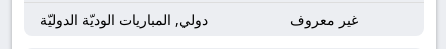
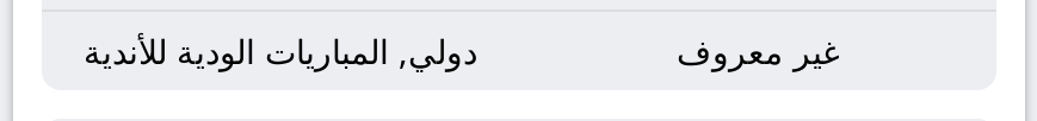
[40,10,208,29] دولي, المباريات الوديّة الدوليّة -> [84,28,477,74] دولي, المباريات الودية للأندية

